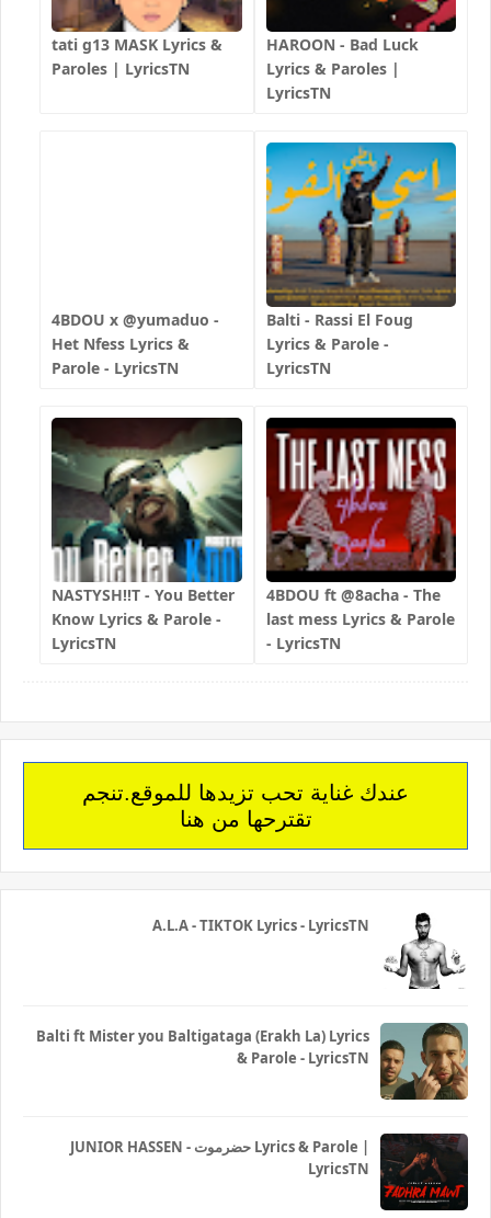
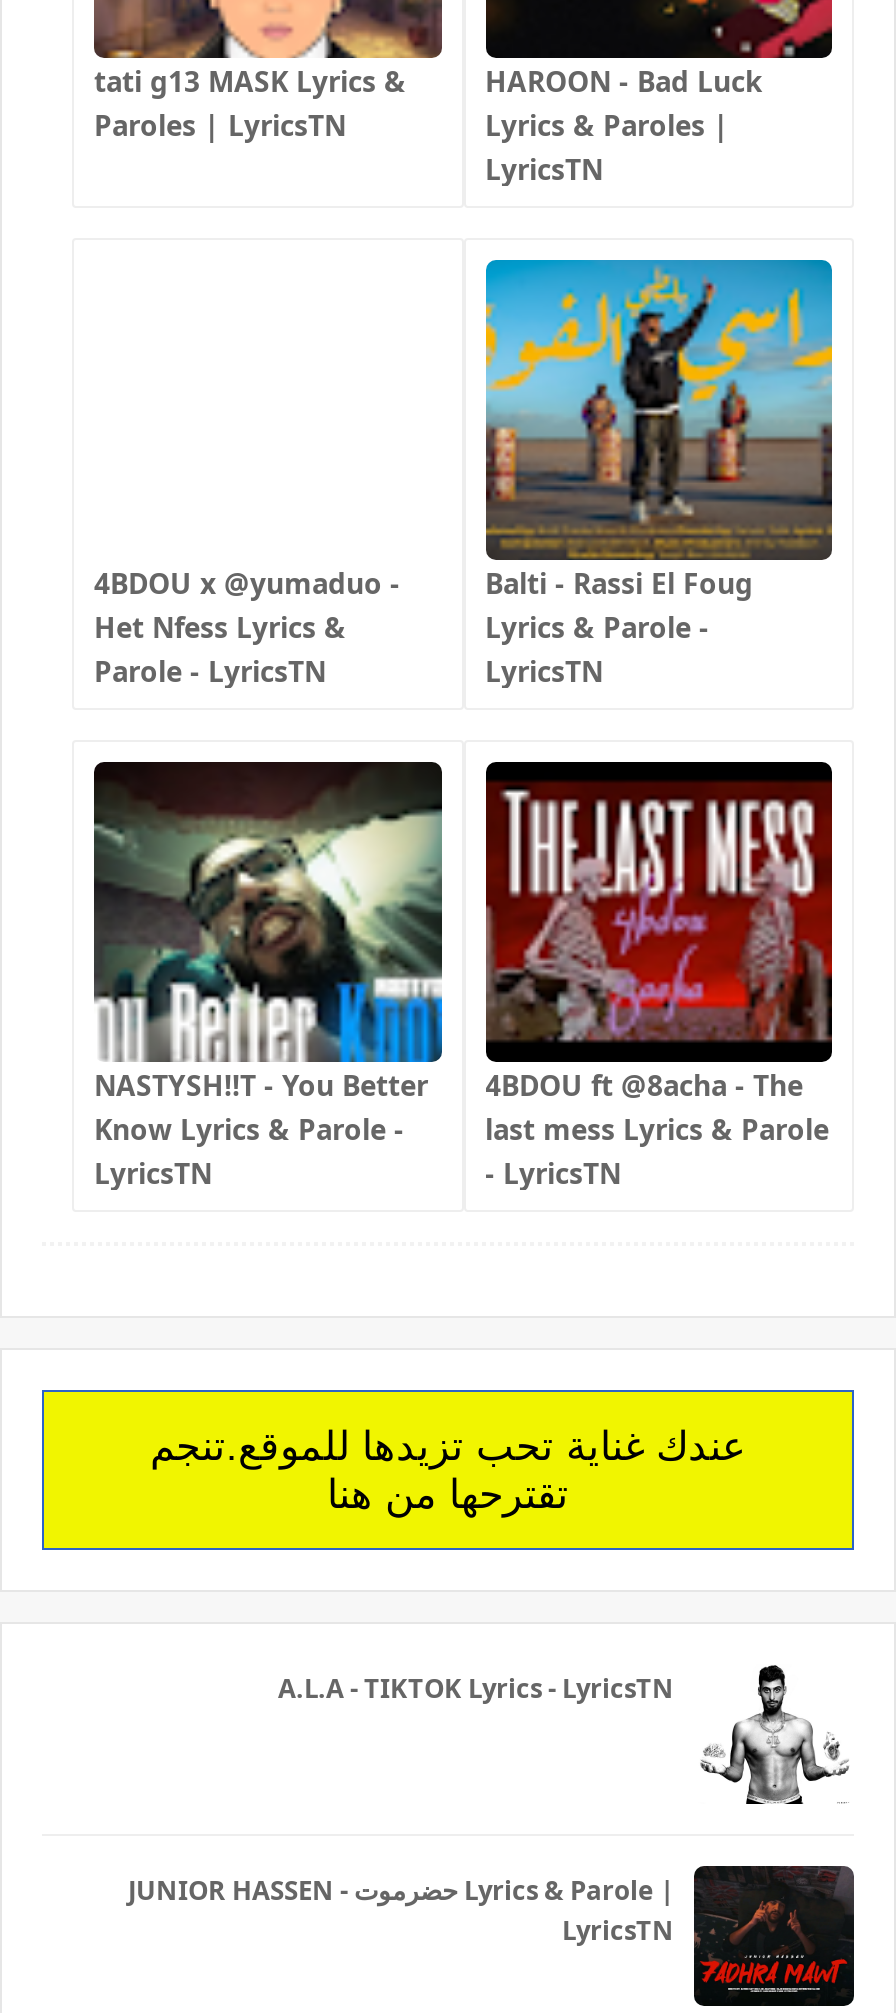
[36,1023,468,1101] [image] | Balti ft Mister you Baltigataga (Erakh La) Lyrics | & Parole - LyricsTN -> none

